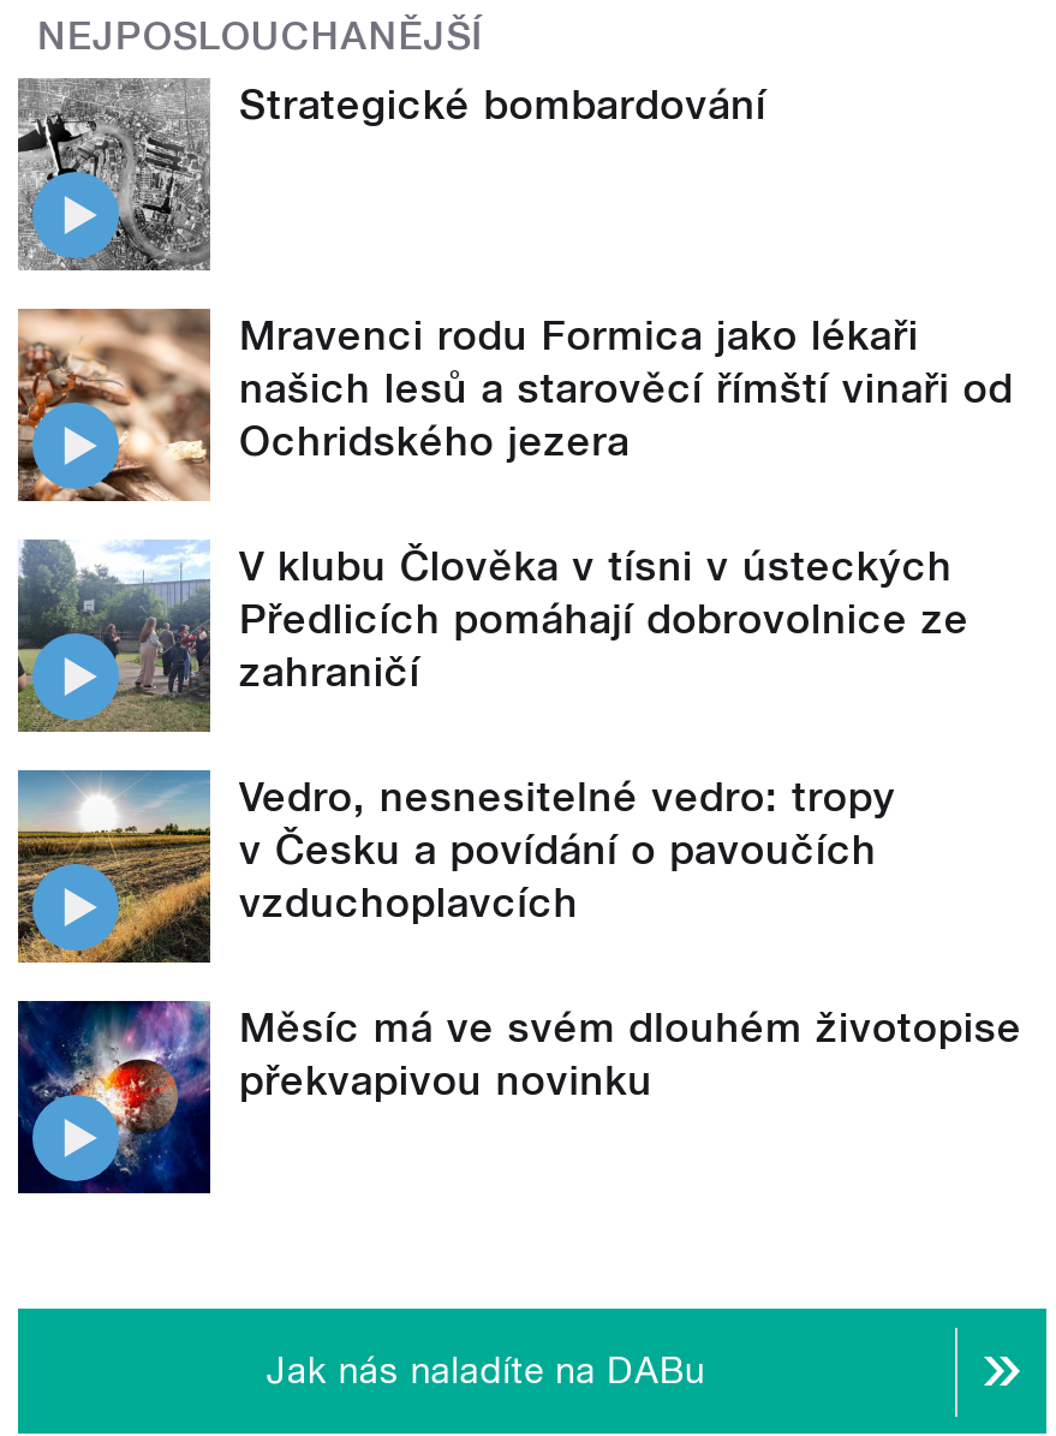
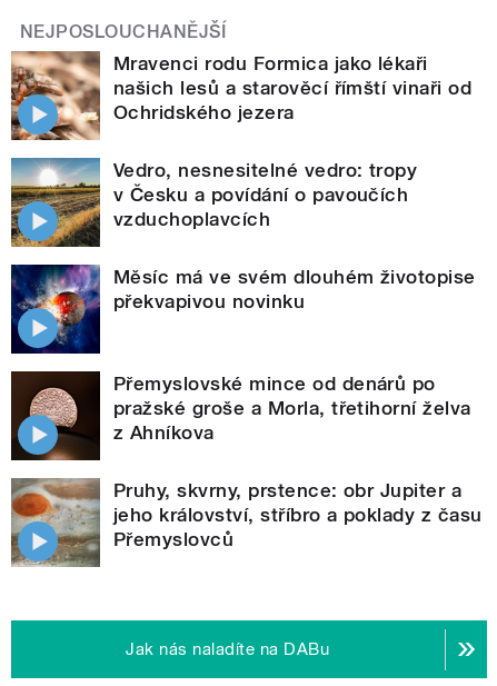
[16,78,766,273] [image] | Strategické bombardování -> none
moved [13,304,1013,506] -> [9,49,472,142]: [image] | Mravenci rodu Formica jako lékaři | našich lesů a starověcí římští vinaři od | Ochridského jezera
[18,540,969,732] [image] | V klubu Člověka v tísni v ústeckých | Předlicích pomáhají dobrovolnice ze | zahraničí -> none
moved [13,770,1022,1105] -> [9,158,476,313]: [image] | Vedro, nesnesitelné vedro: tropy | v Česku a povídání o pavoučích | vzduchoplavcích | Měsíc má ve svém dlouhém životopise | překvapivou novinku
none -> [10,370,482,551] [image] | Přemyslovské mince od denárů po | pražské groše a Morla, třetihorní želva | z Ahníkova | Pruhy, skvrny, prstence: obr Jupiter a | jeho království, stříbro a poklady z času | Přemyslovců
none -> [10,477,100,568] [image]

